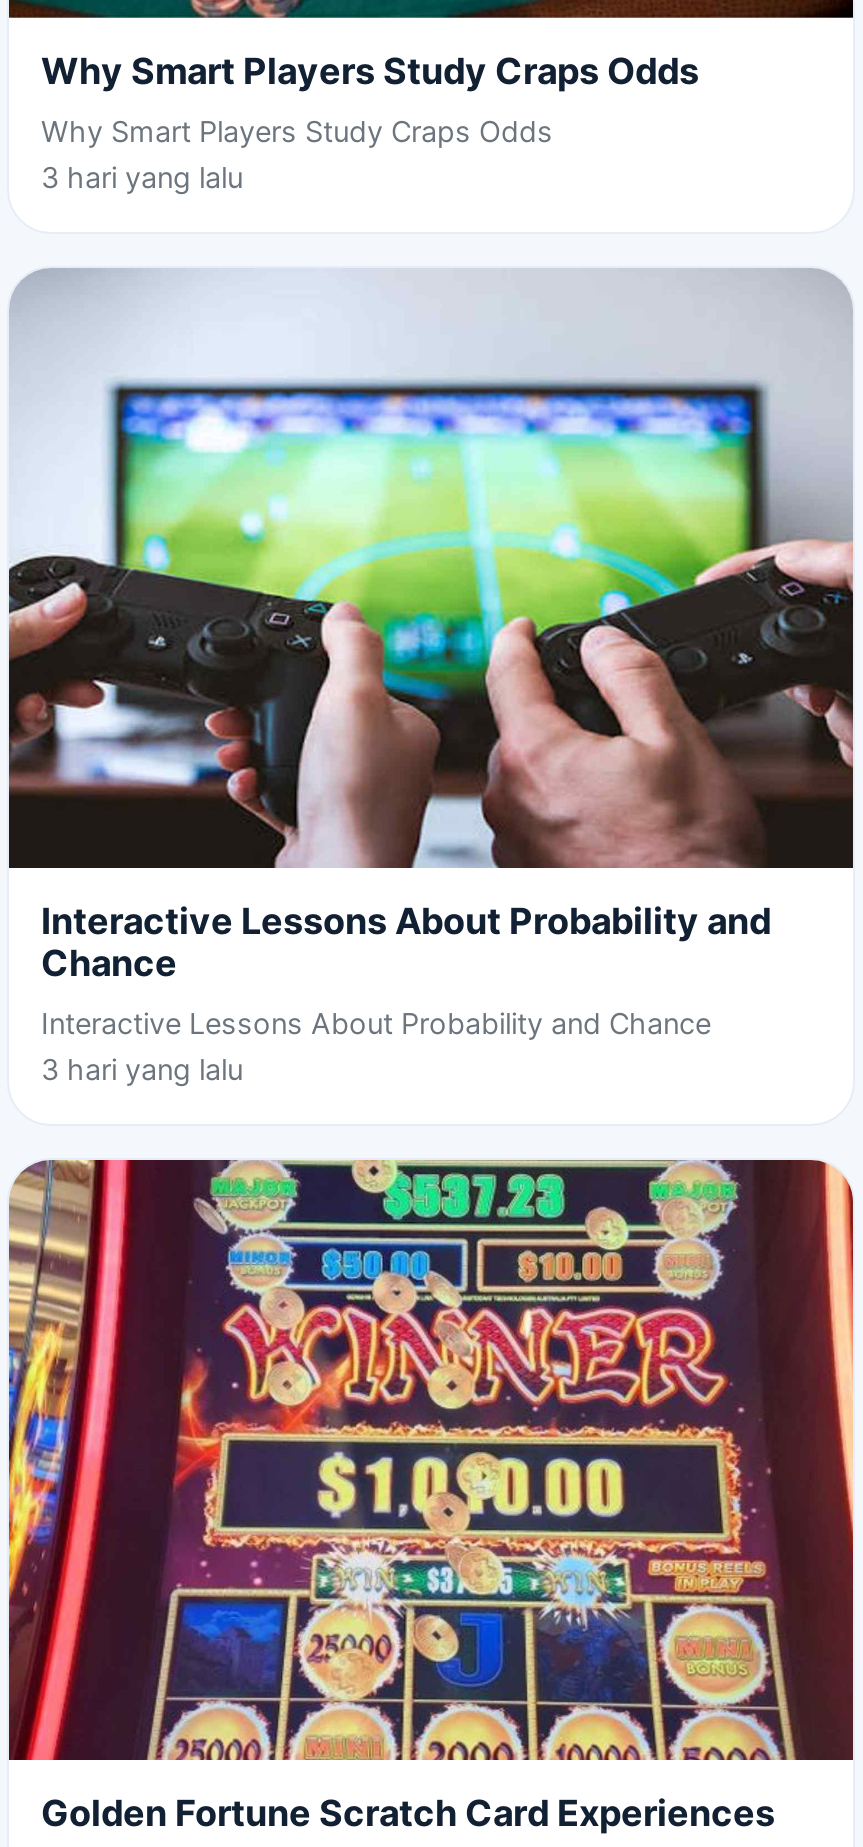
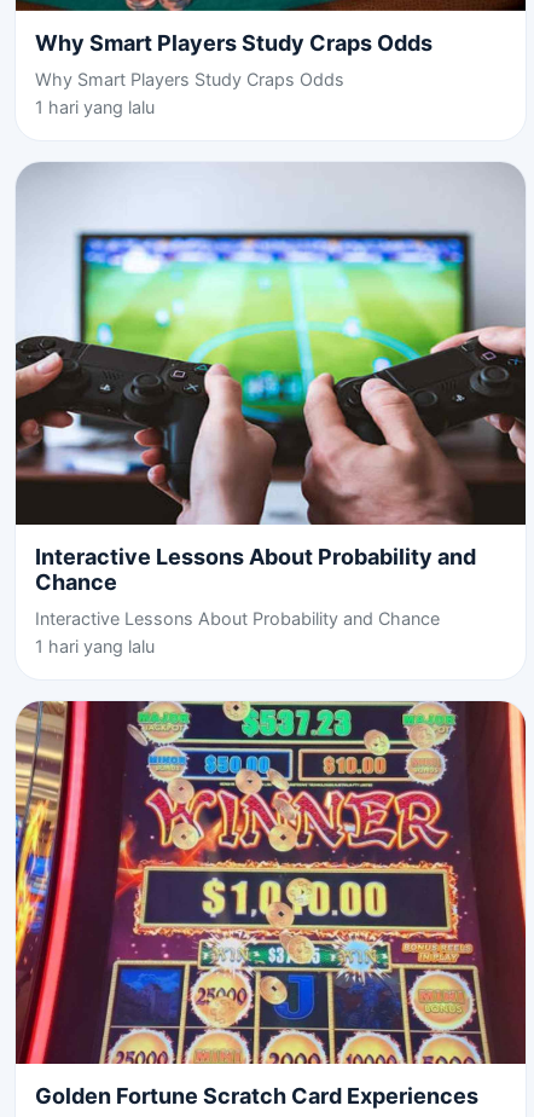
[41,159,243,193] 3 hari yang lalu -> [35,96,155,117] 1 hari yang lalu
[41,1051,243,1085] 3 hari yang lalu -> [35,635,155,656] 1 hari yang lalu

